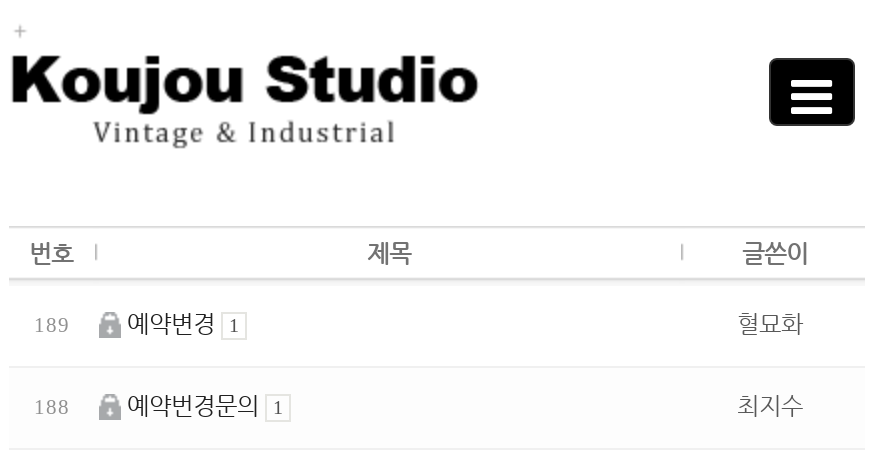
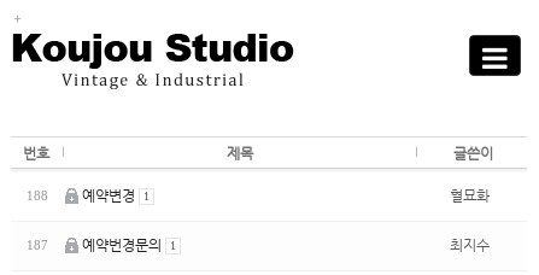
[34,314,70,336] 189 -> [26,189,48,203] 188
[34,396,70,418] 188 -> [26,239,48,252] 187

